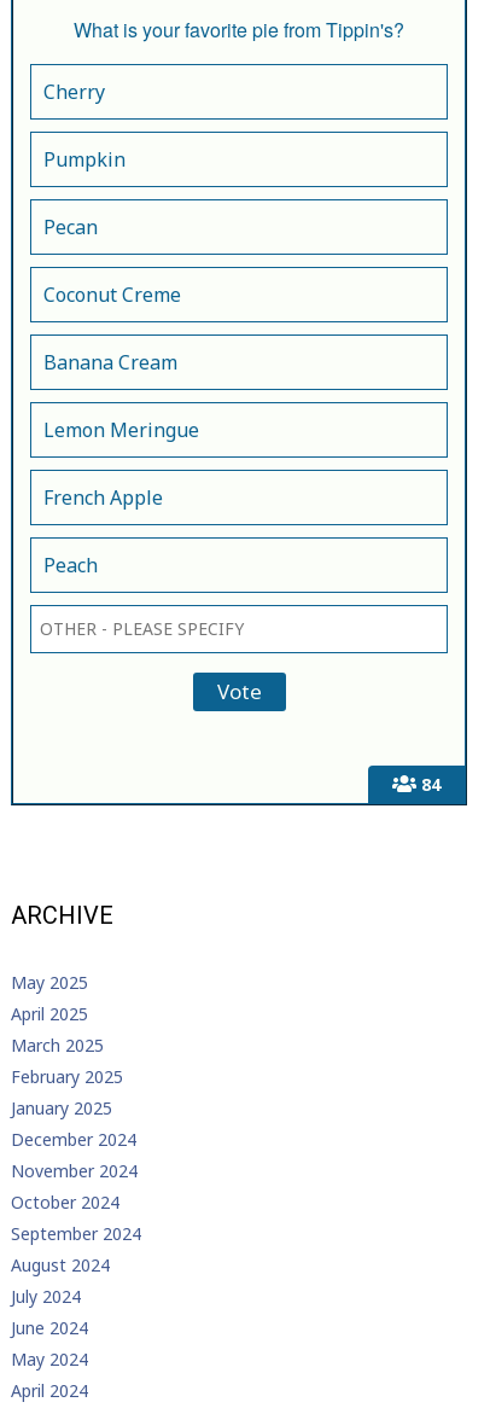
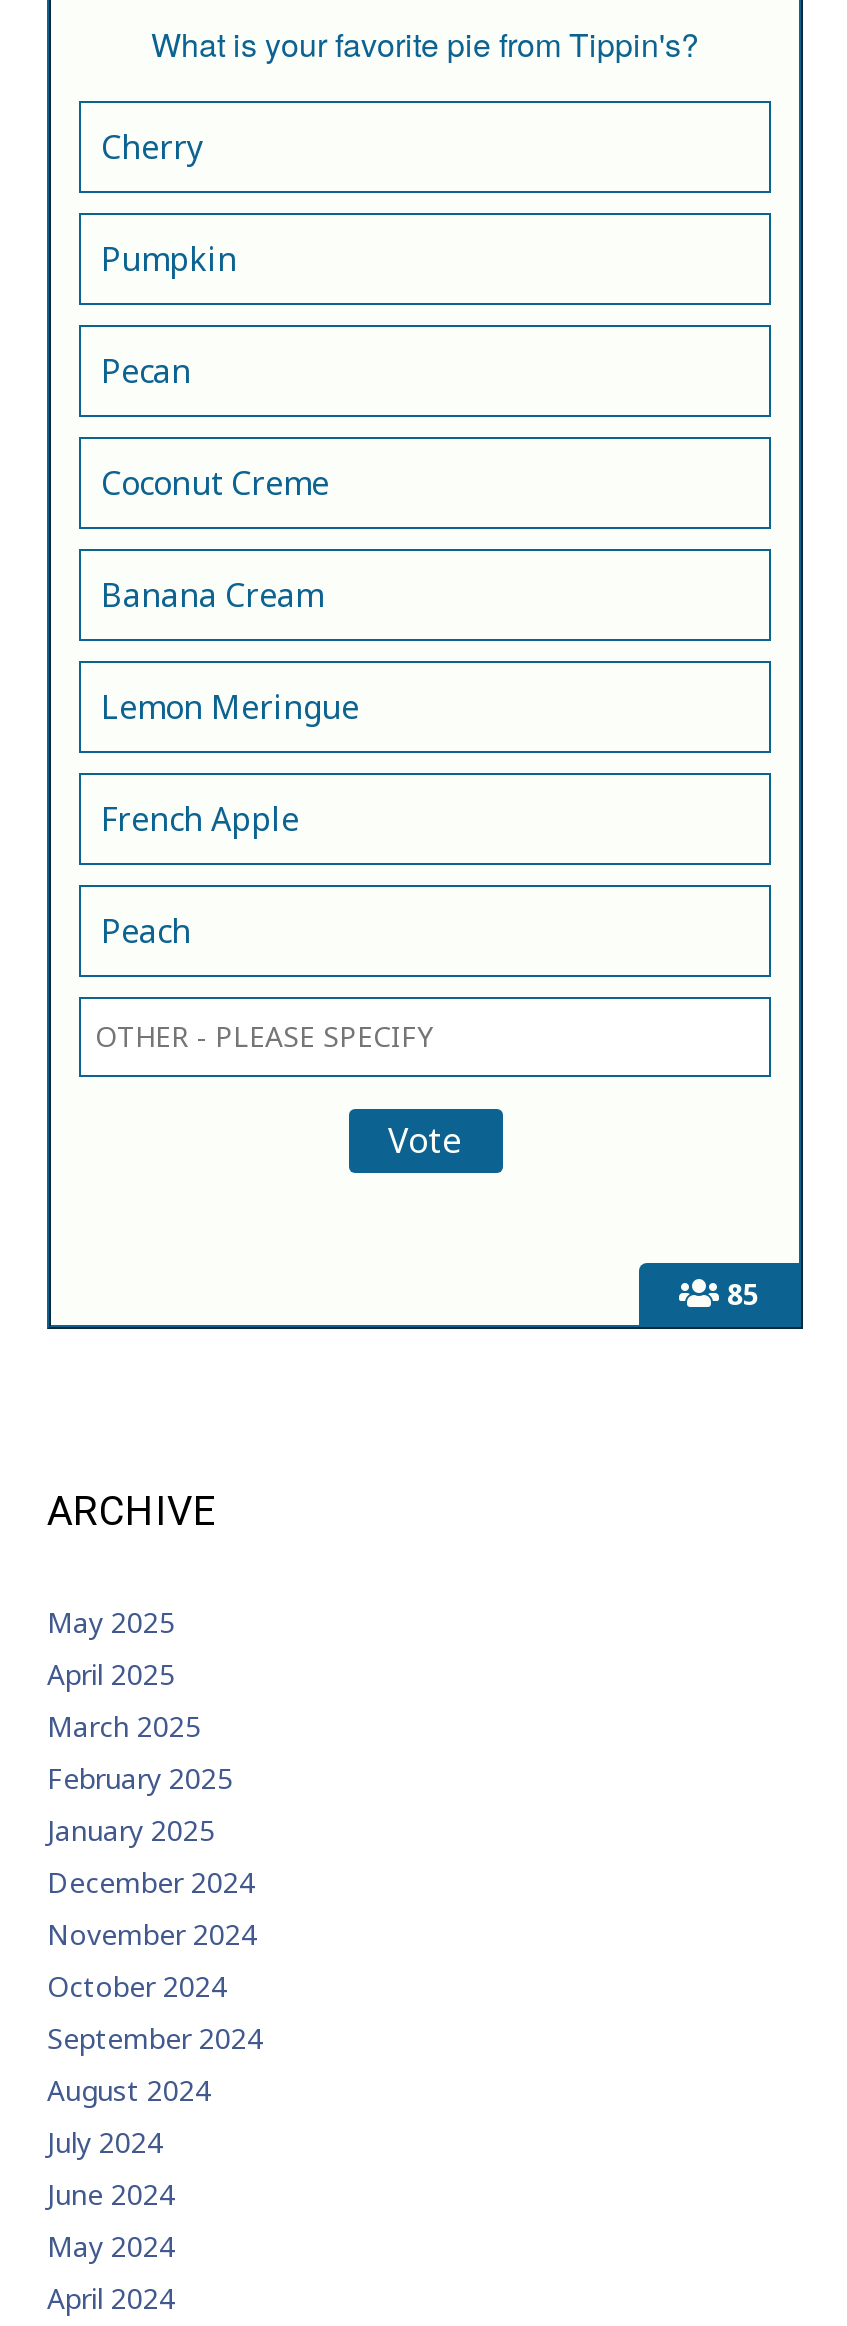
[416,772,441,795] 84 -> [719,1274,759,1312] 85

